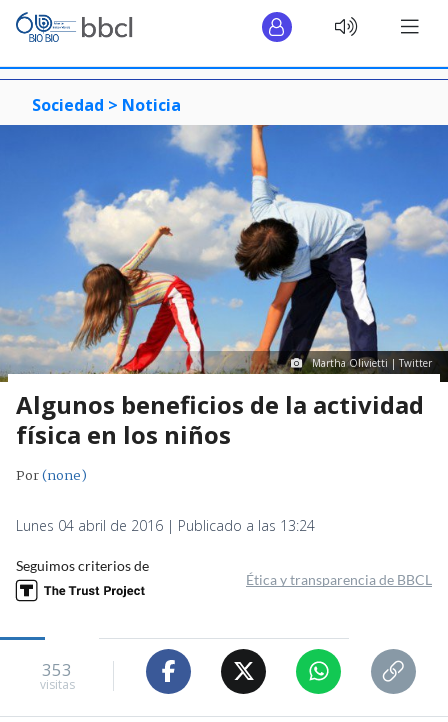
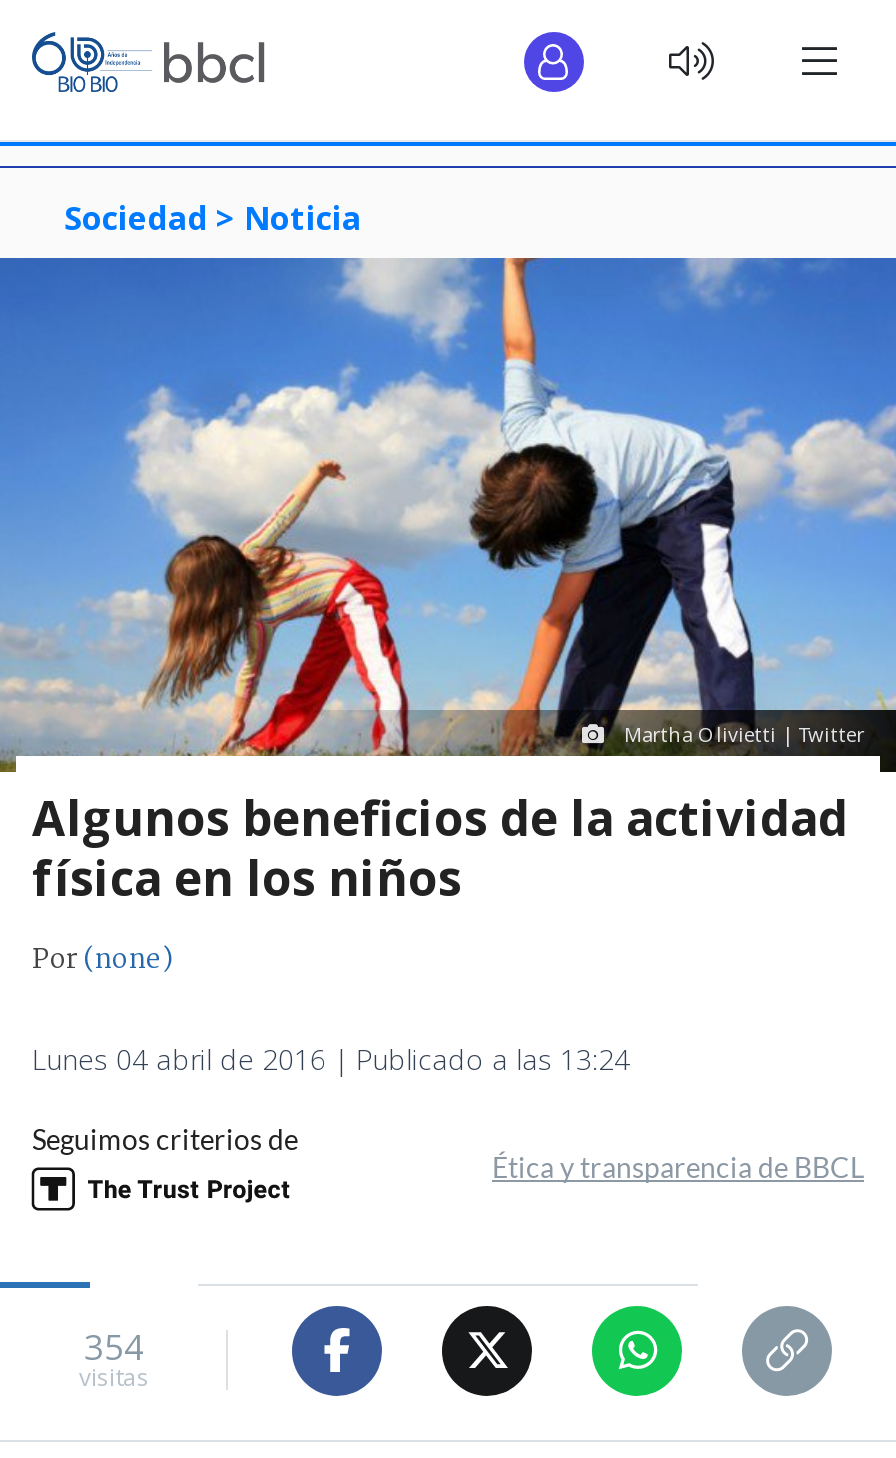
[42,658,72,681] 353 -> [84,1325,144,1371] 354

